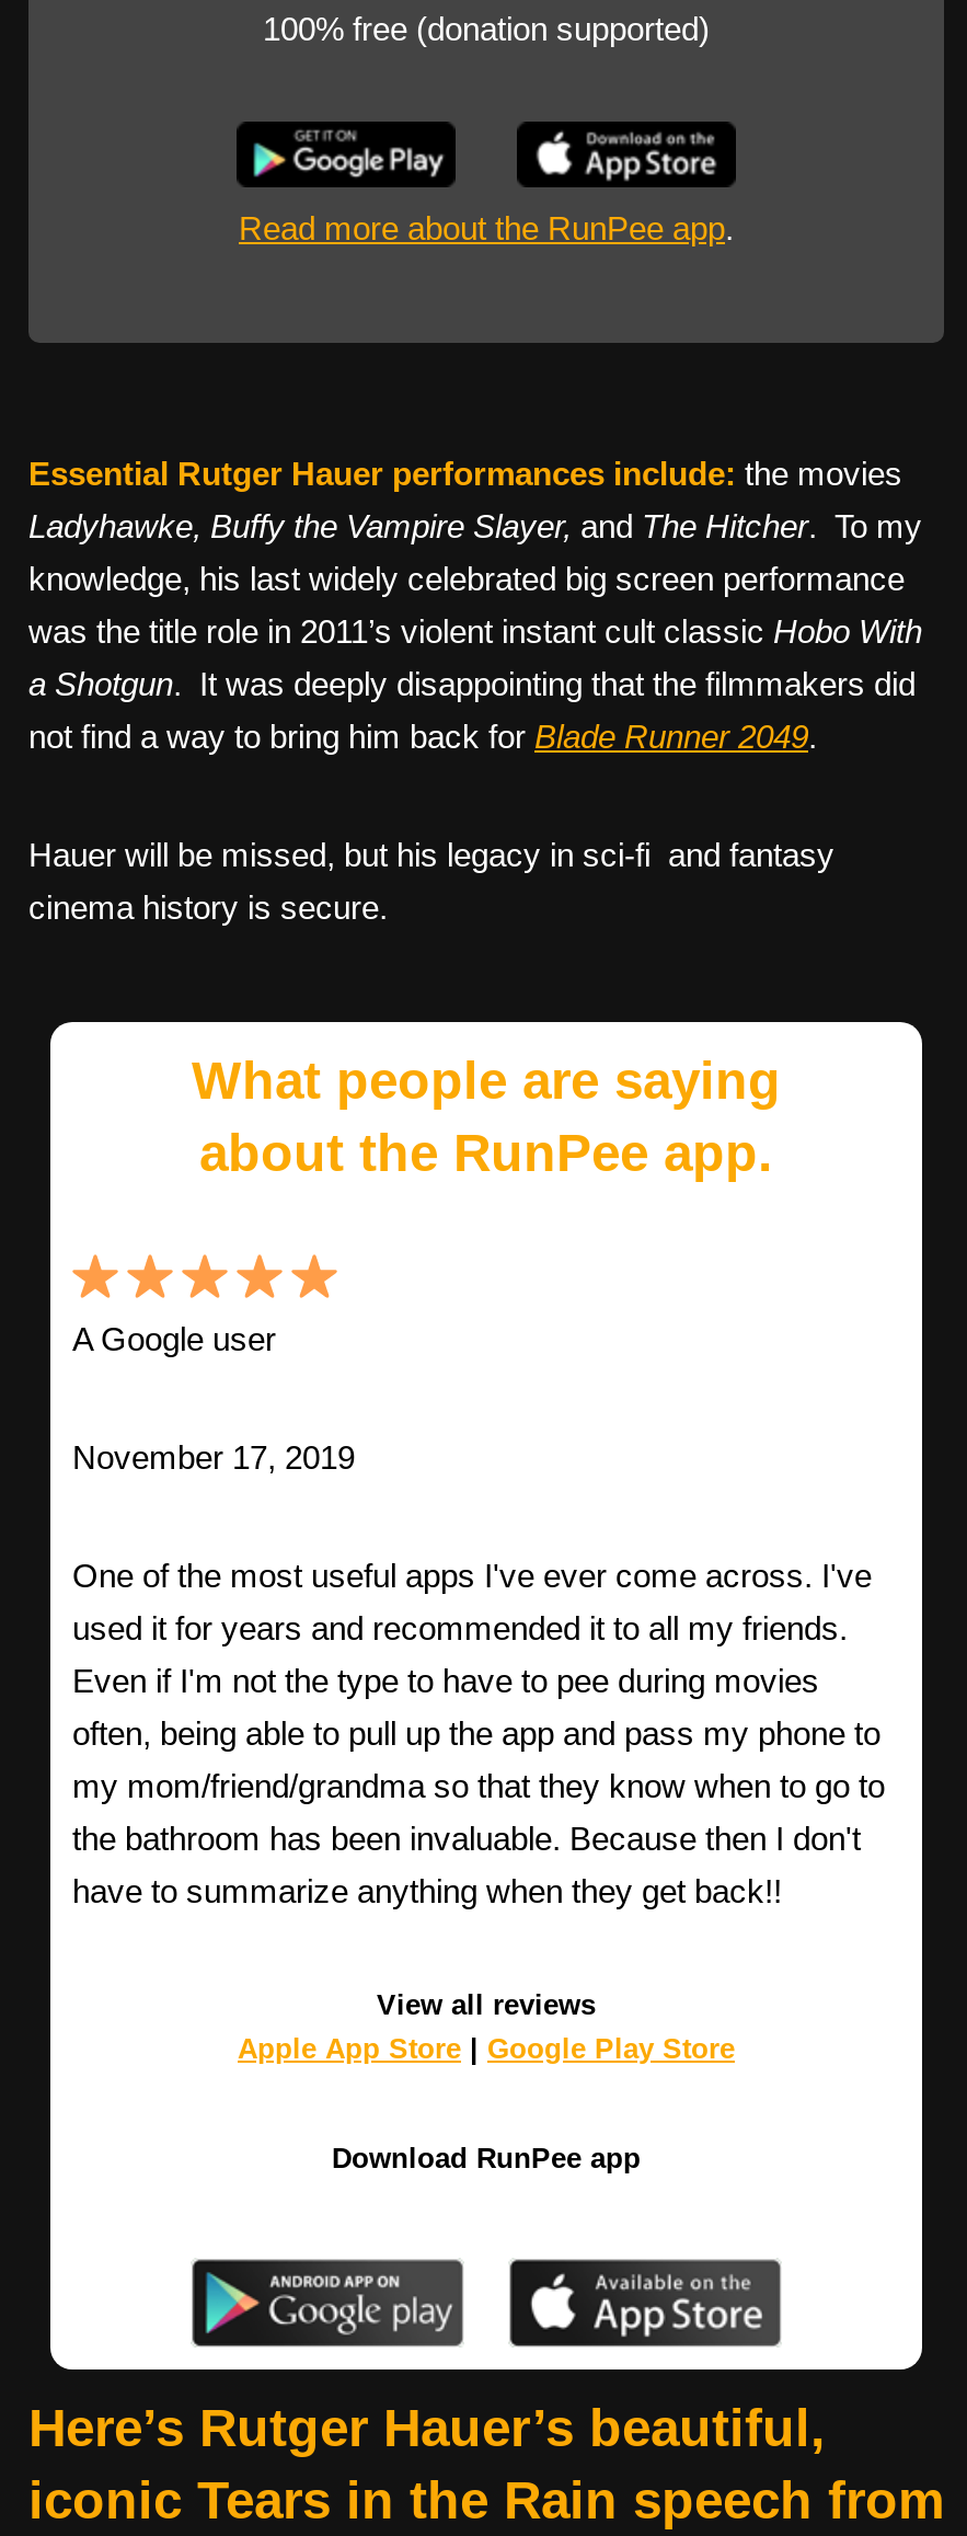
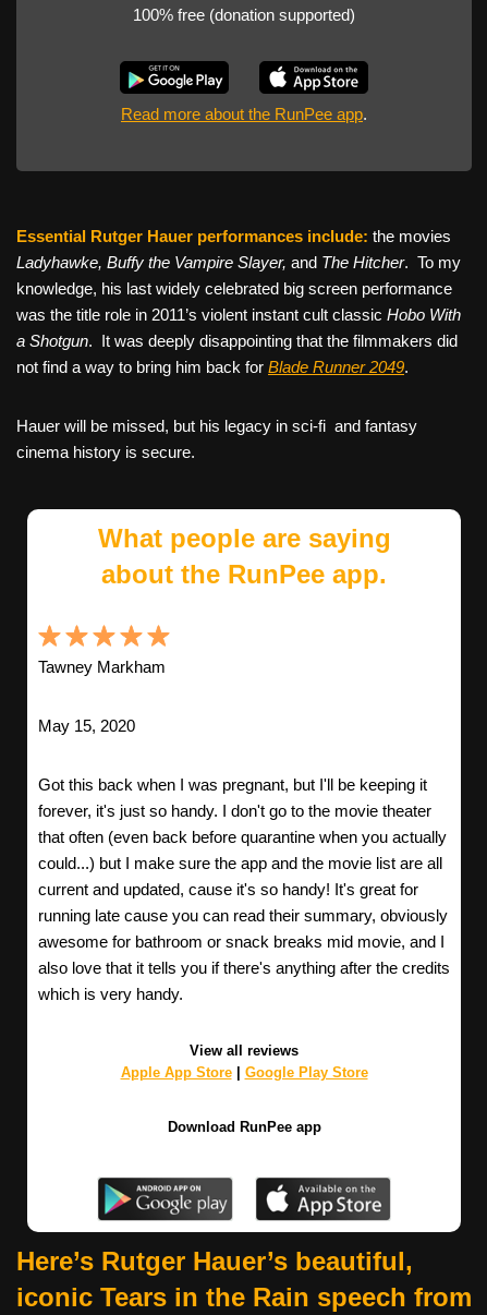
[72,1320,276,1357] A Google user -> [38,658,166,676] Tawney Markham
[72,1439,355,1476] November 17, 2019 -> [38,716,135,735] May 15, 2020
[72,1557,885,1910] One of the most useful apps I've ever come across. I've | used it for years and recommended it to all my friends. | Even if I'm not the type to have to pee during movies | often, being able to pull up the app and pass my phone to | my mom/friend/grandma so that they know when to go to | the bathroom has been invaluable. Because then I don't | have to summarize anything when they get back!! -> [38,775,450,1003] Got this back when I was pregnant, but I'll be keeping it | forever, it's just so handy. I don't go to the movie theater | that often (even back before quarantine when you actually | could...) but I make sure the app and the movie list are all | current and updated, cause it's so handy! It's great for | running late cause you can read their summary, obviously | awesome for bathroom or snack breaks mid movie, and I | also love that it tells you if there's anything after the credits | which is very handy.

